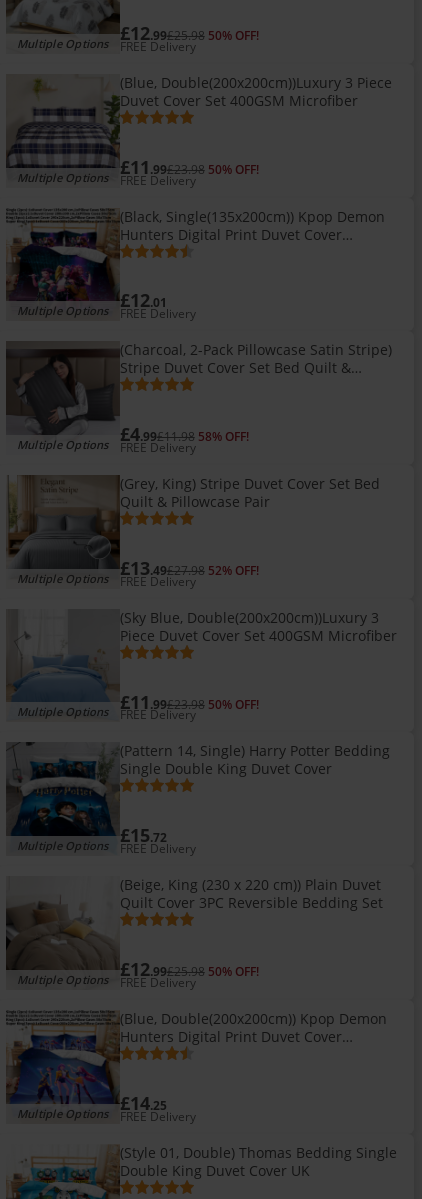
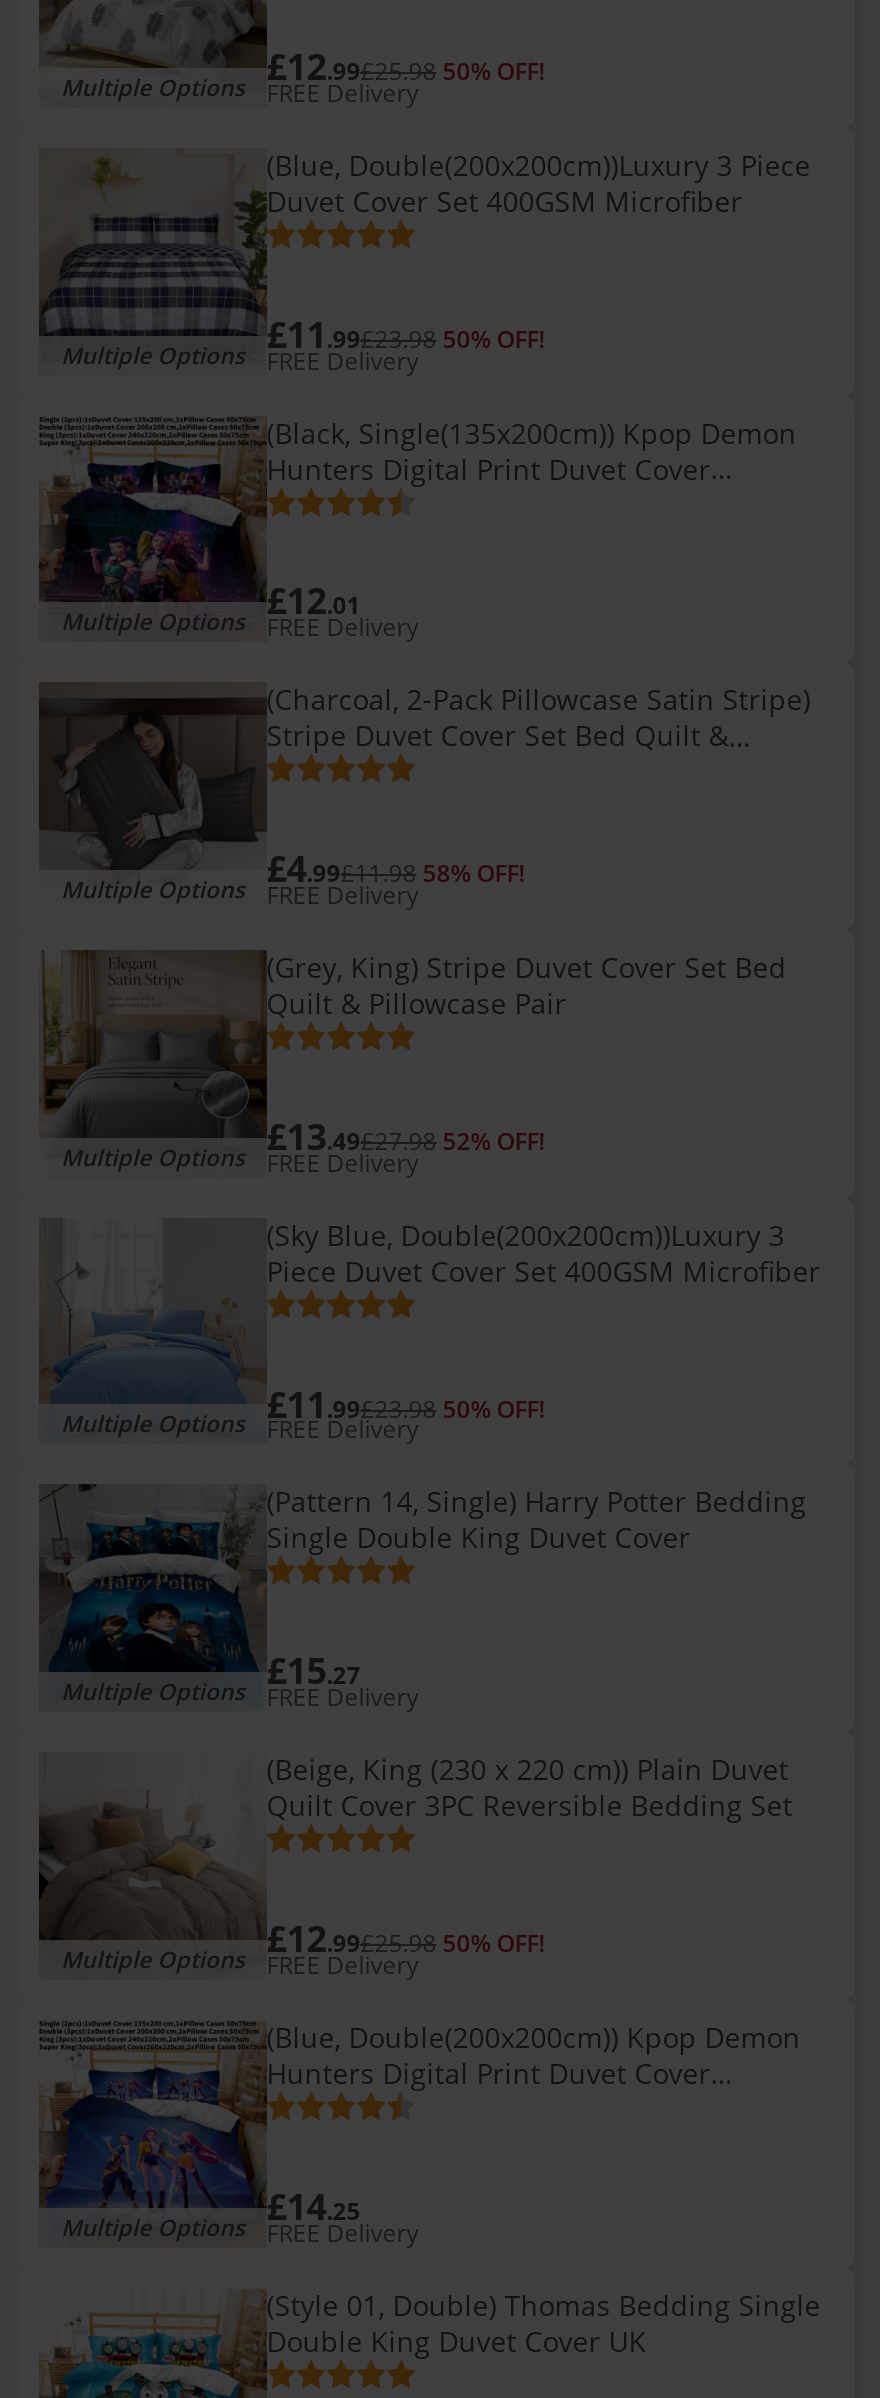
[120,823,167,847] £15.72 -> [266,1647,360,1695] £15.27

